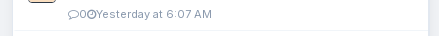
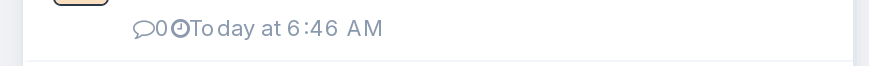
[96,7,212,21] Yesterday at 6:07 AM -> [189,14,383,42] Today at 6:46 AM

